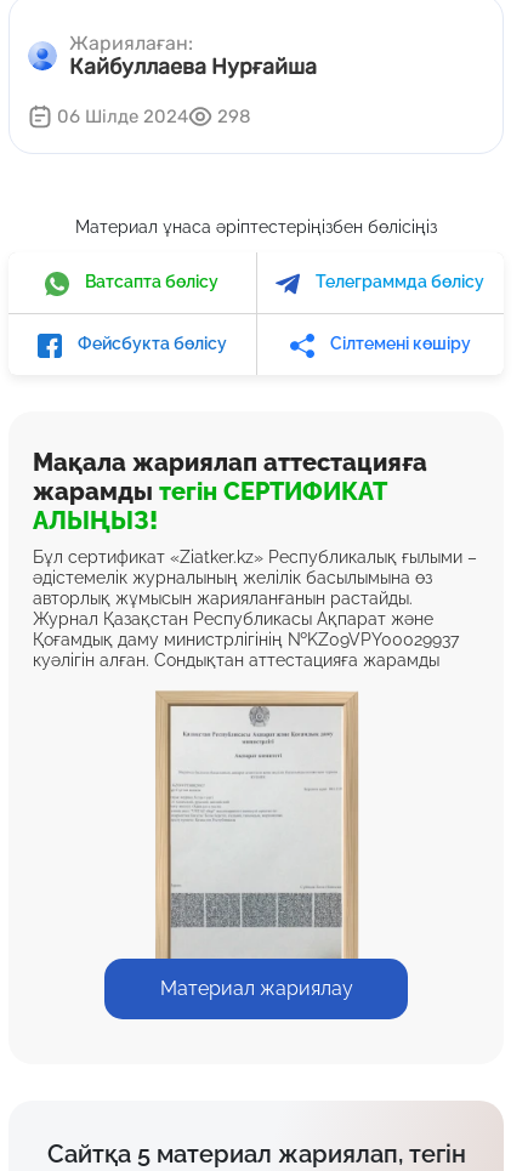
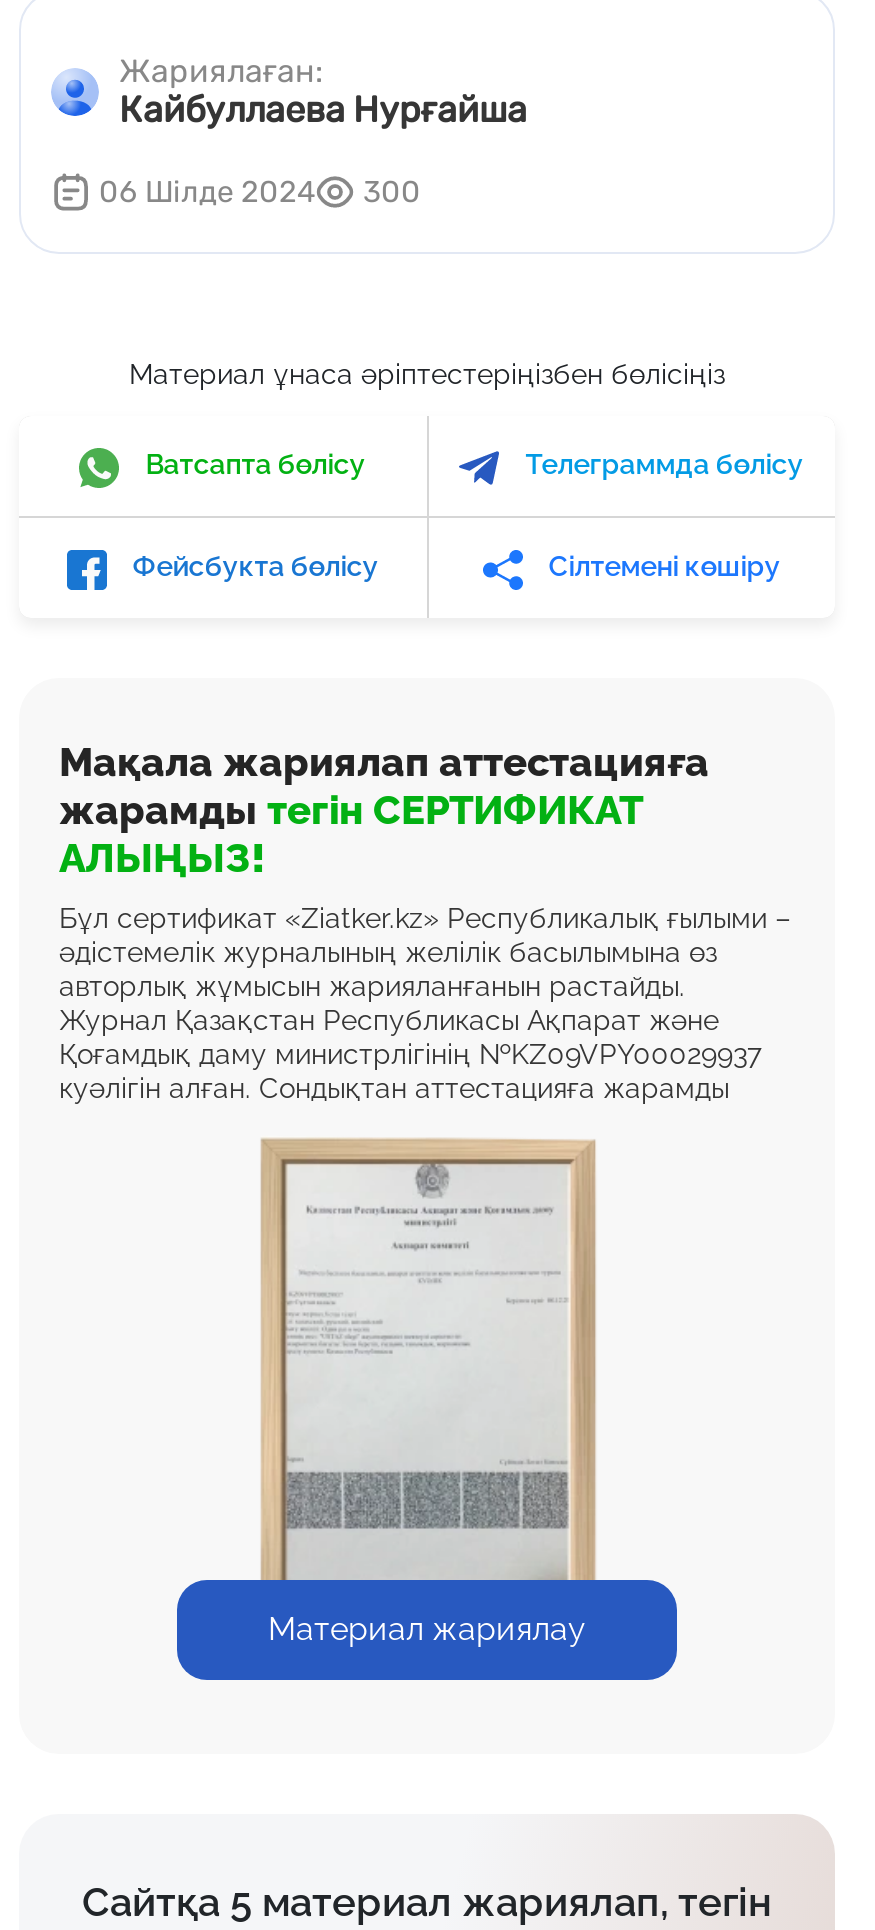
[57,106,251,127] 06 Шілде 2024 298 -> [99,174,421,210] 06 Шілде 2024 300

